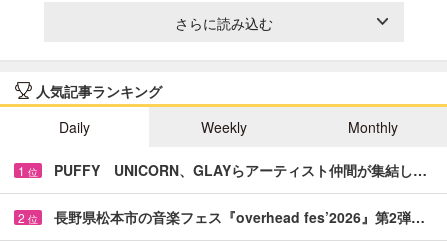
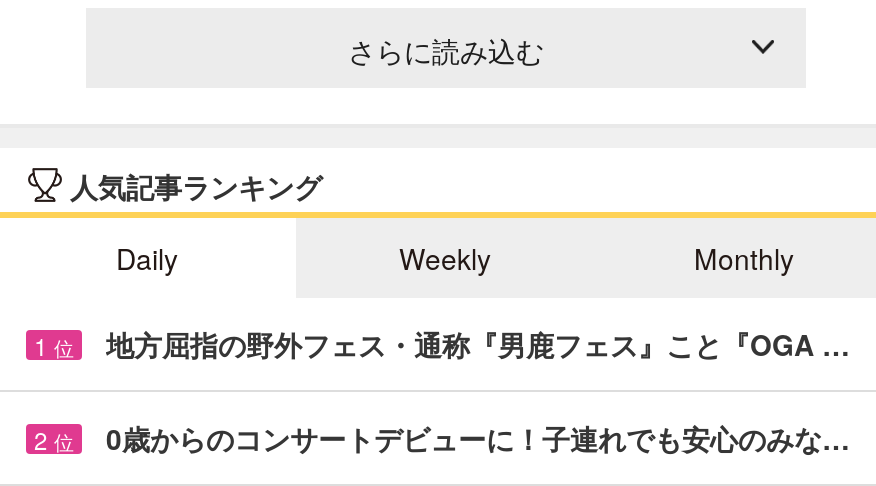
[54,160,427,180] PUFFY UNICORN、GLAYらアーティスト仲間が集結し… -> [106,324,850,364] 地方屈指の野外フェス・通称『男鹿フェス』こと『OGA …
[54,207,425,227] 長野県松本市の音楽フェス『overhead fes’2026』第2弾… -> [106,418,850,458] 0歳からのコンサートデビューに！子連れでも安心のみな…

